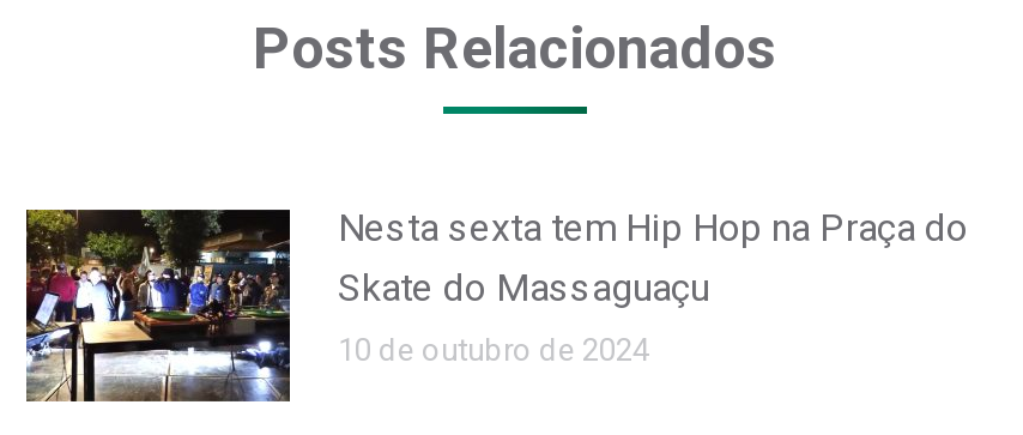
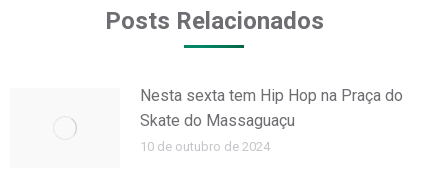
[24,207,292,404] [image] -> none

